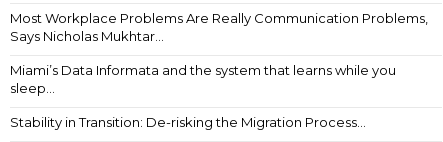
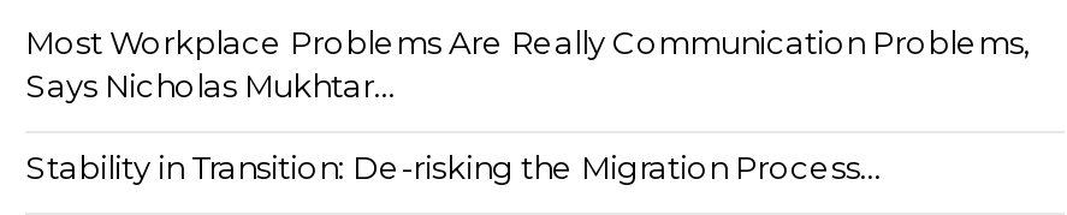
[10,62,396,96] Miami’s Data Informata and the system that learns while you | sleep... -> none

